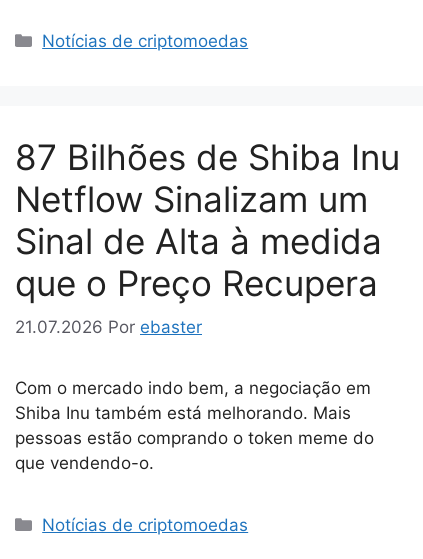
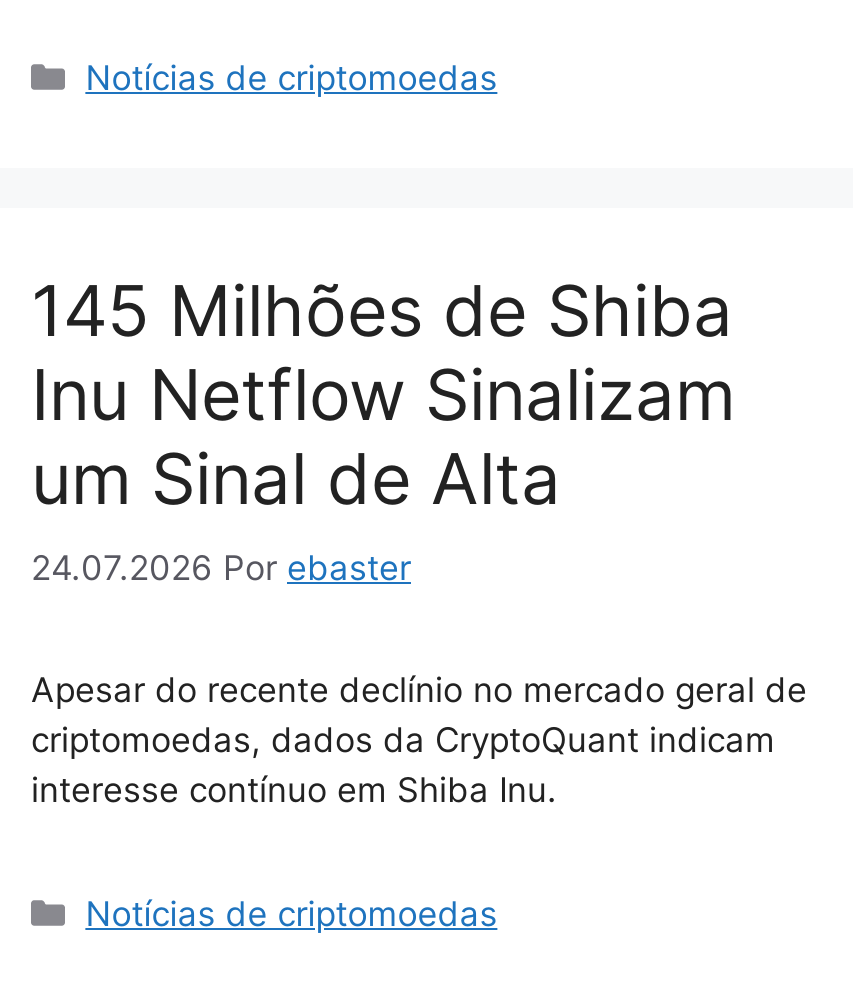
[15,136,400,337] 87 Bilhões de Shiba Inu | Netflow Sinalizam um | Sinal de Alta à medida | que o Preço Recupera | 21.07.2026 Por ebaster -> [31,269,735,588] 145 Milhões de Shiba | Inu Netflow Sinalizam | um Sinal de Alta | 24.07.2026 Por ebaster
[15,378,374,473] Com o mercado indo bem, a negociação em | Shiba Inu também está melhorando. Mais | pessoas estão comprando o token meme do | que vendendo-o. -> [31,670,807,810] Apesar do recente declínio no mercado geral de | criptomoedas, dados da CryptoQuant indicam | interesse contínuo em Shiba Inu.

